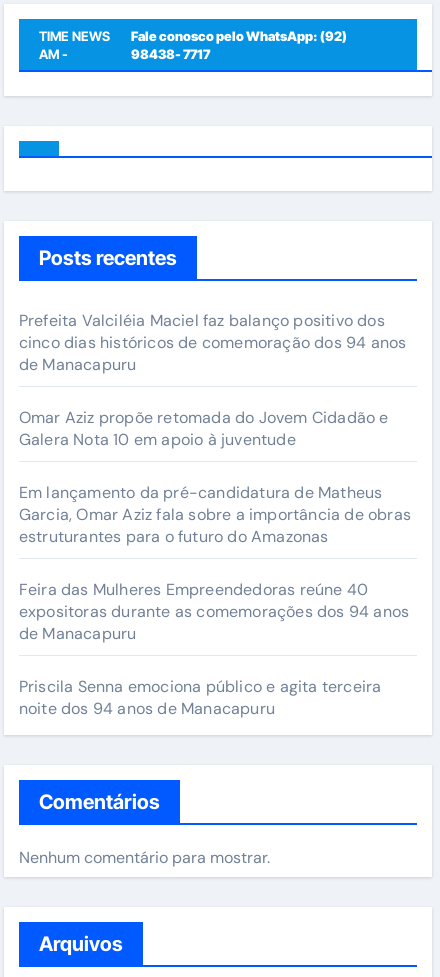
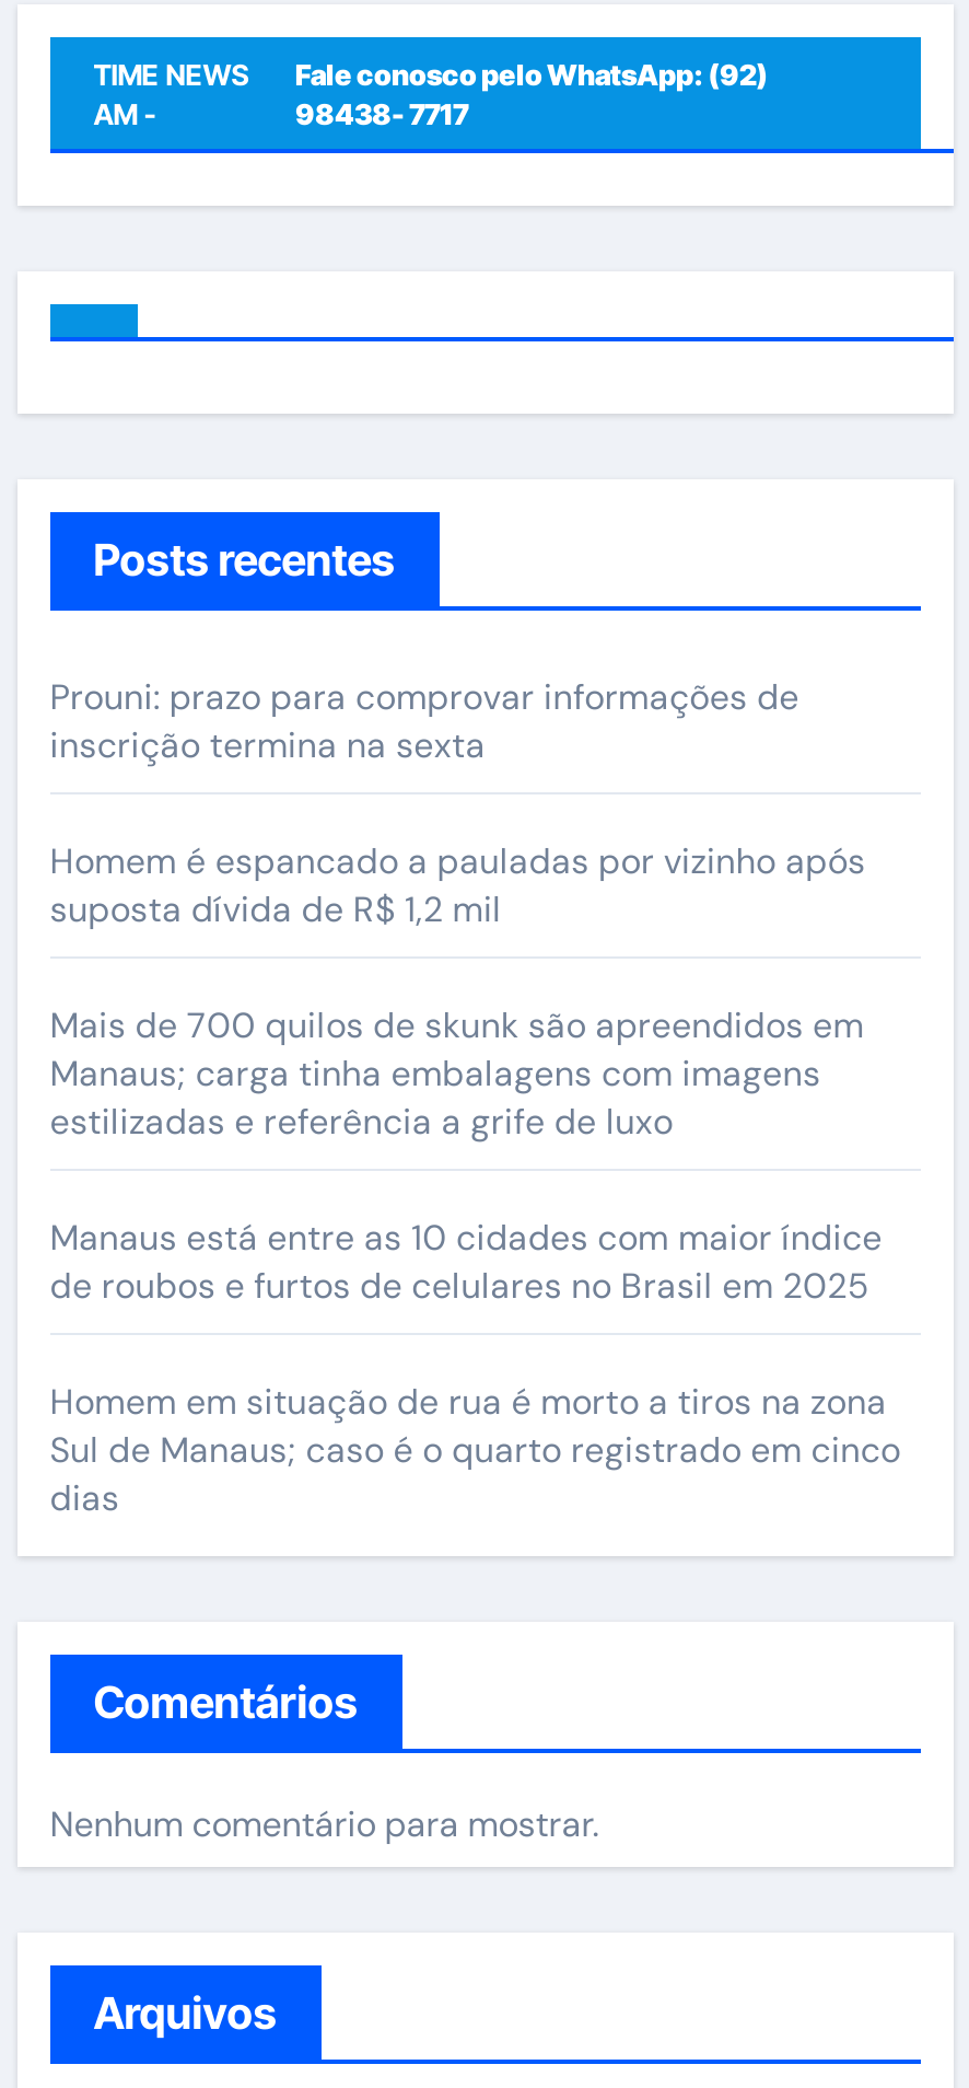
[19,310,406,375] Prefeita Valciléia Maciel faz balanço positivo dos | cinco dias históricos de comemoração dos 94 anos | de Manacapuru -> [50,675,799,769] Prouni: prazo para comprovar informações de | inscrição termina na sexta
[19,407,389,450] Omar Aziz propõe retomada do Jovem Cidadão e | Galera Nota 10 em apoio à juventude -> [50,839,866,933] Homem é espancado a pauladas por vizinho após | suposta dívida de R$ 1,2 mil
[19,482,411,547] Em lançamento da pré-candidatura de Matheus | Garcia, Omar Aziz fala sobre a importância de obras | estruturantes para o futuro do Amazonas -> [50,1003,864,1145] Mais de 700 quilos de skunk são apreendidos em | Manaus; carga tinha embalagens com imagens | estilizadas e referência a grife de luxo
[19,579,409,644] Feira das Mulheres Empreendedoras reúne 40 | expositoras durante as comemorações dos 94 anos | de Manacapuru -> [50,1215,882,1309] Manaus está entre as 10 cidades com maior índice | de roubos e furtos de celulares no Brasil em 2025
[19,676,381,719] Priscila Senna emociona público e agita terceira | noite dos 94 anos de Manacapuru -> [50,1379,901,1522] Homem em situação de rua é morto a tiros na zona | Sul de Manaus; caso é o quarto registrado em cinco | dias

